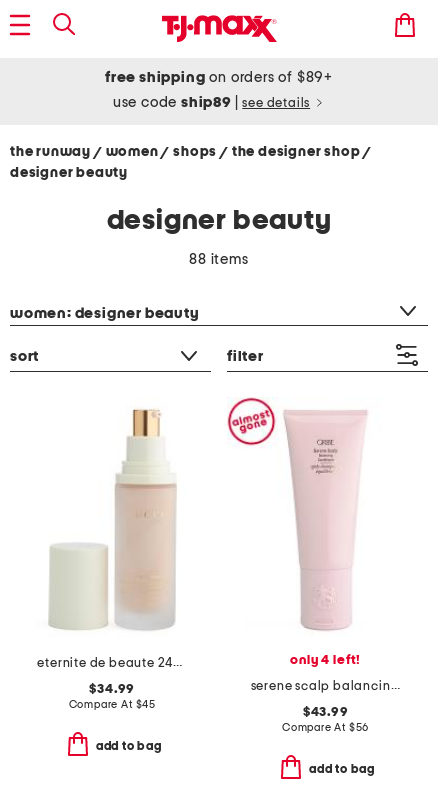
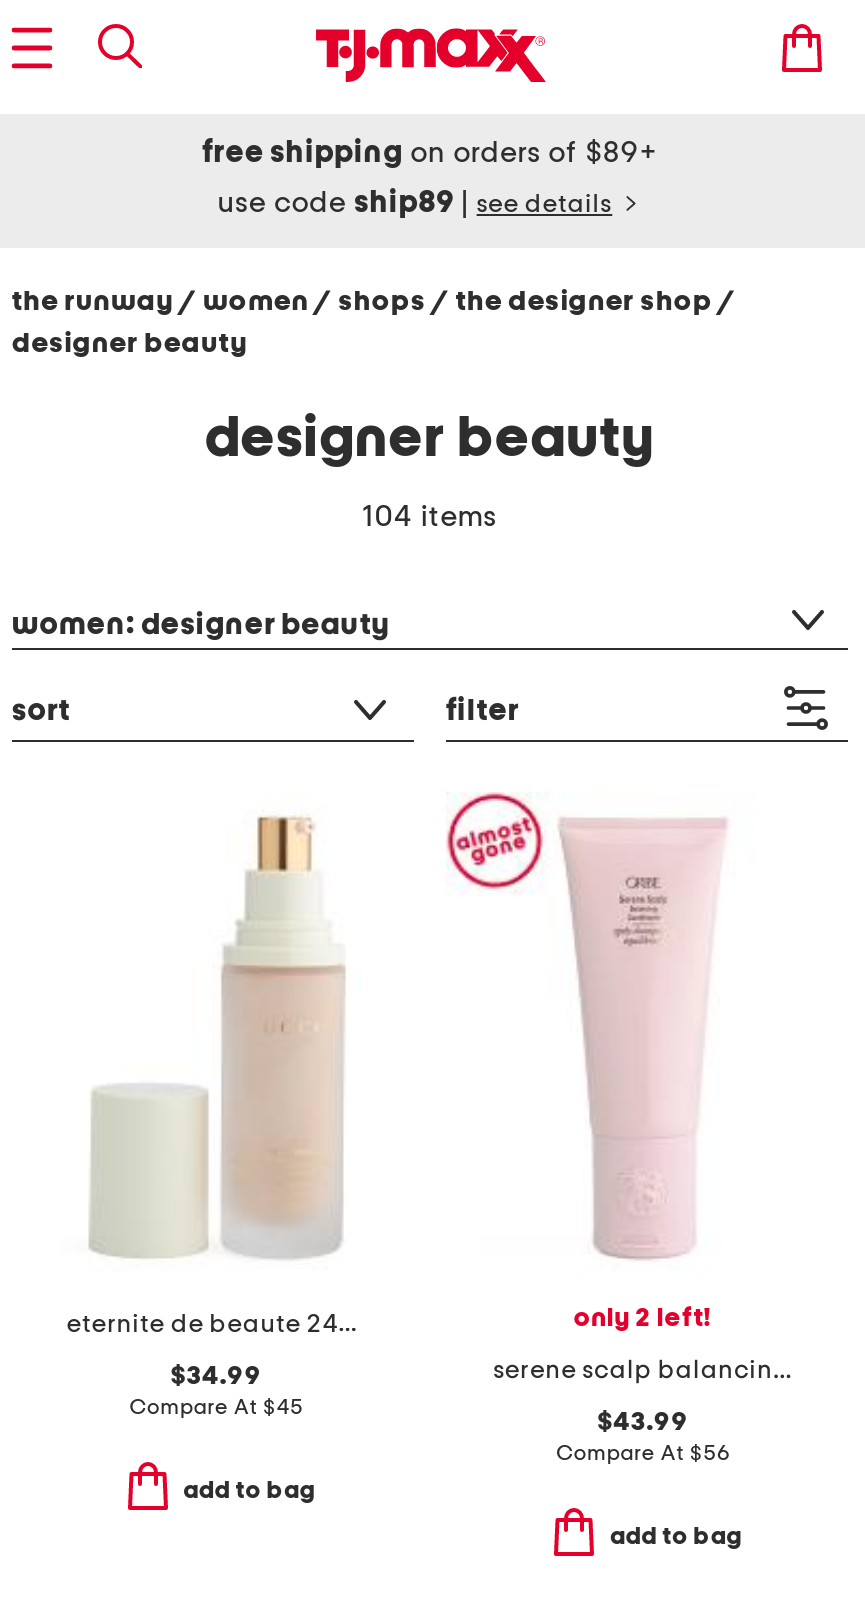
[189,252,249,267] 88 items -> [363,502,497,532] 104 items
[290,654,361,667] only 4 left! -> [574,1306,713,1332] only 2 left!

